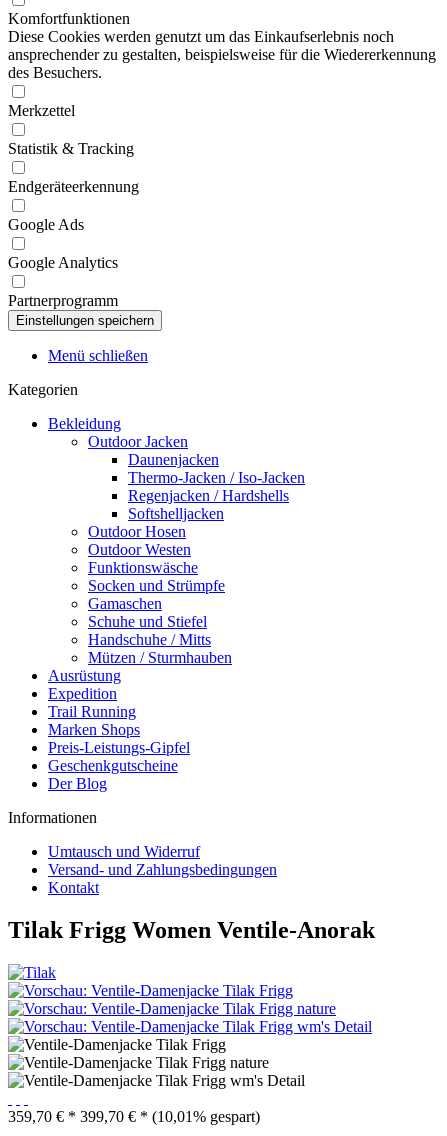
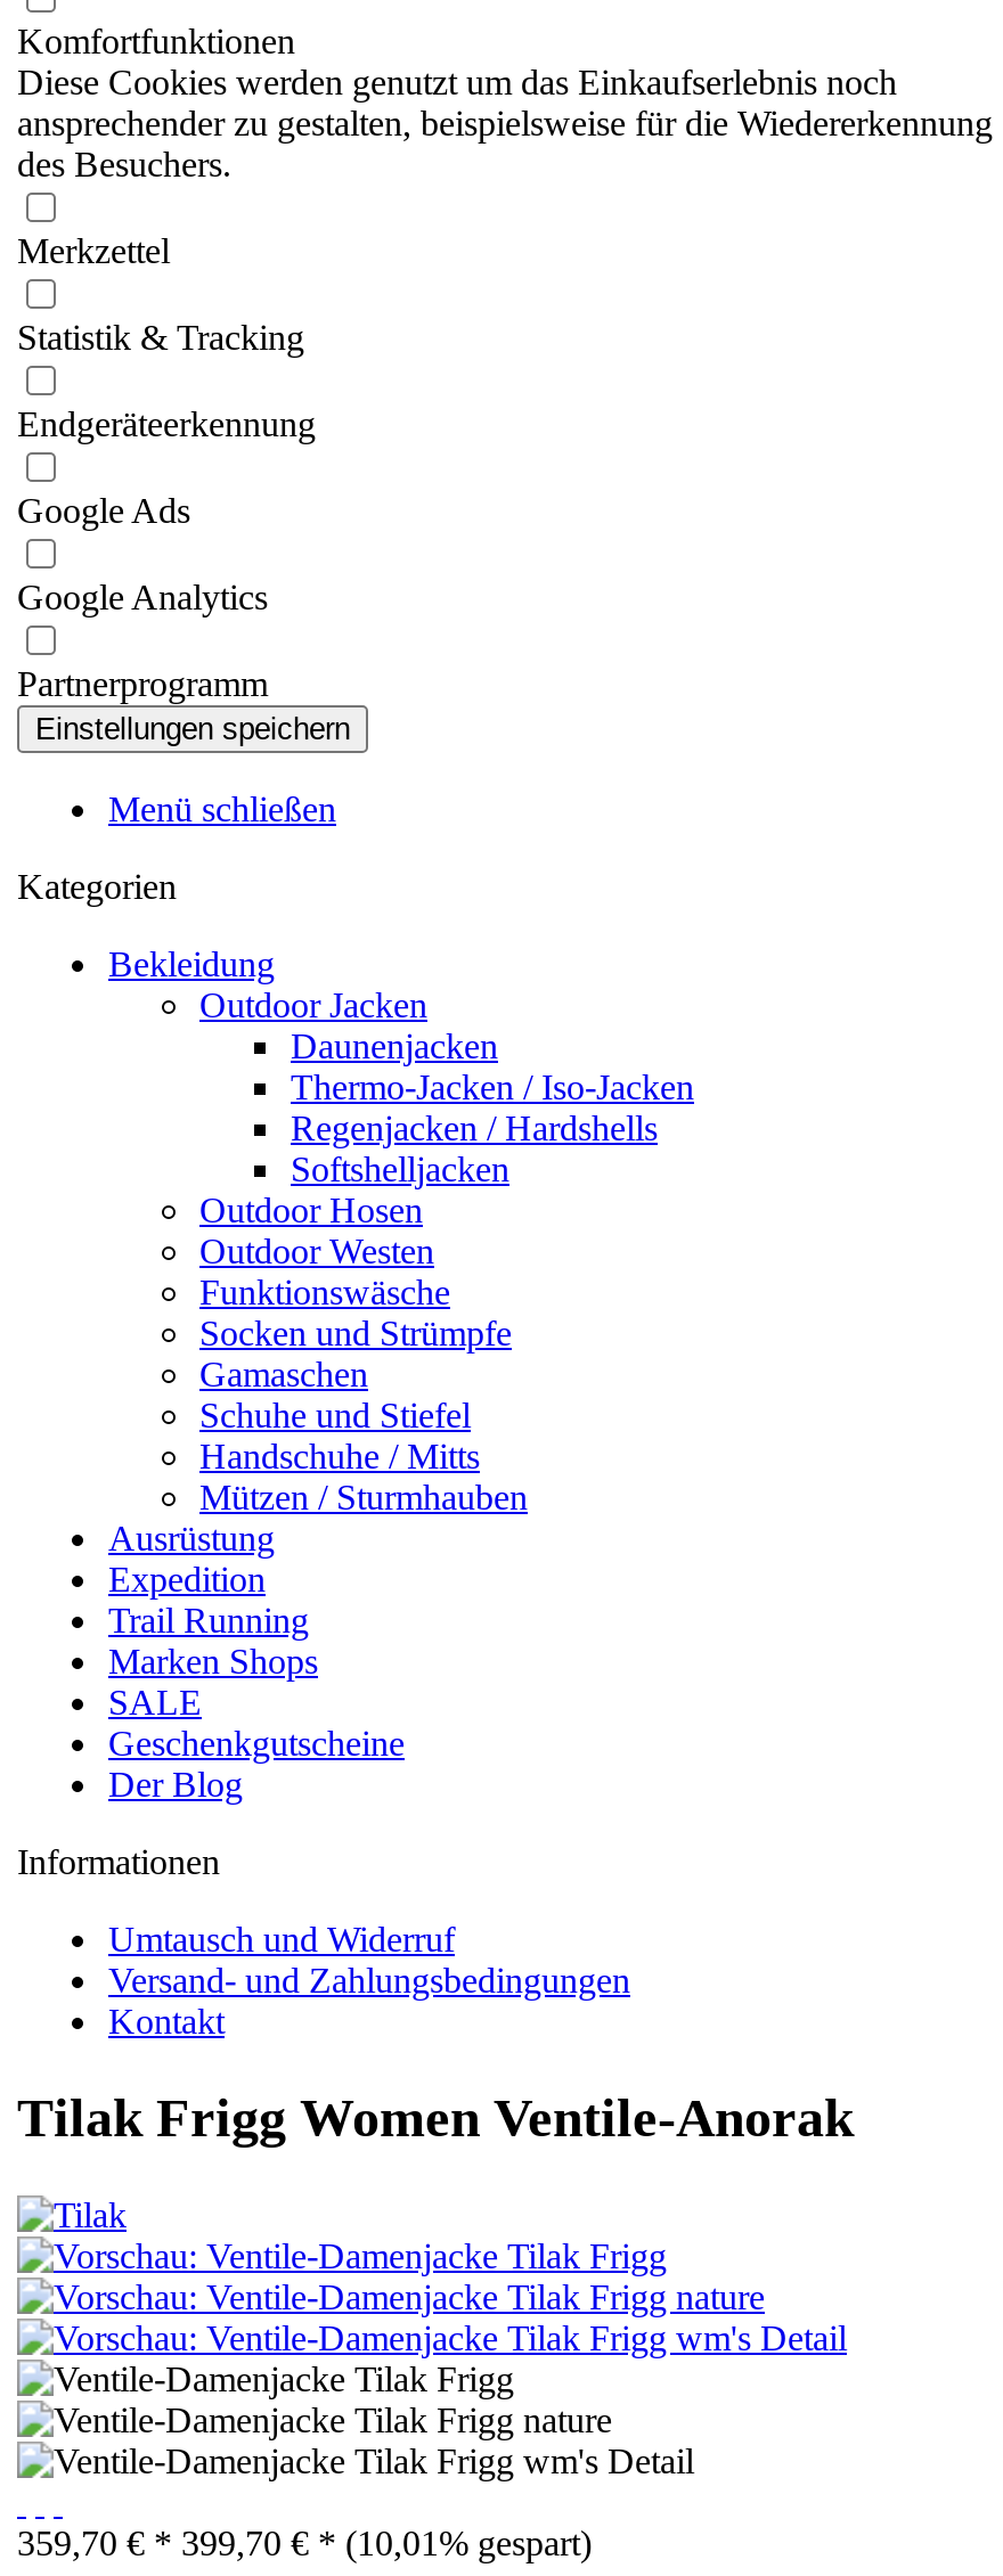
[48,739,190,756] Preis-Leistungs-Gipfel -> [108,1683,202,1722] SALE

